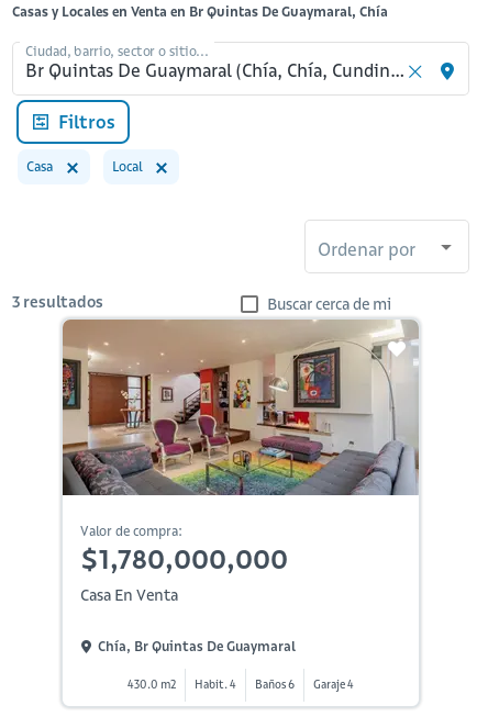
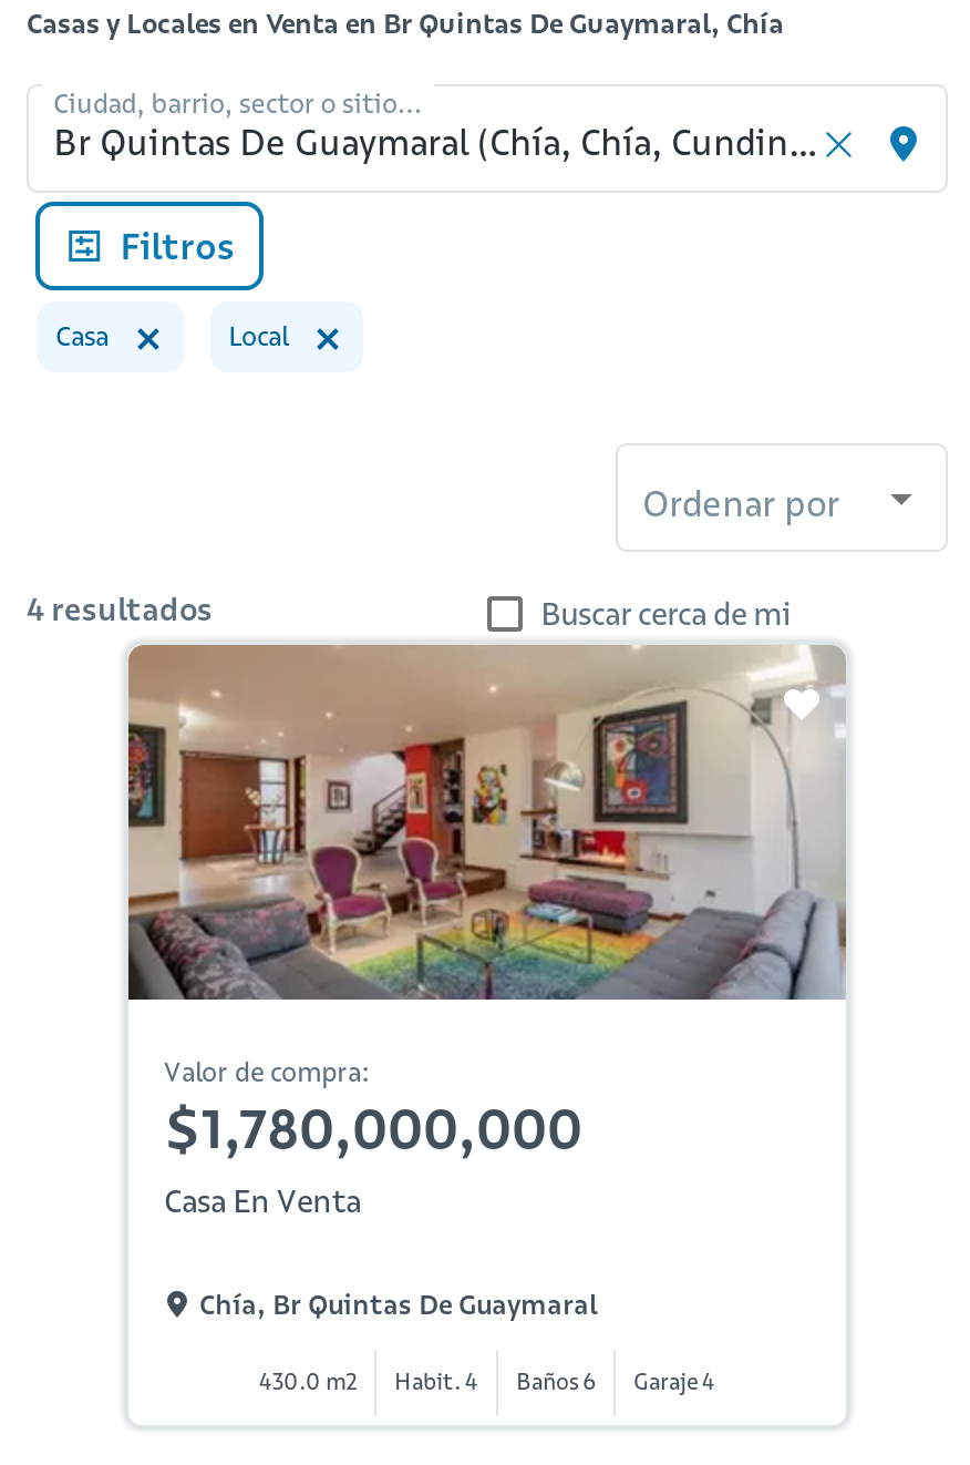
[12,293,103,312] 3 resultados -> [27,590,213,630] 4 resultados

